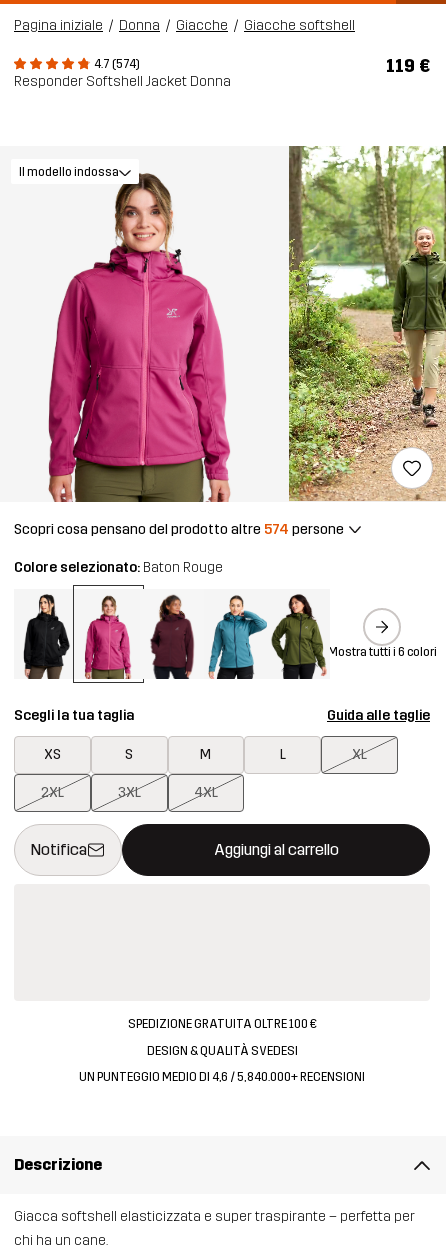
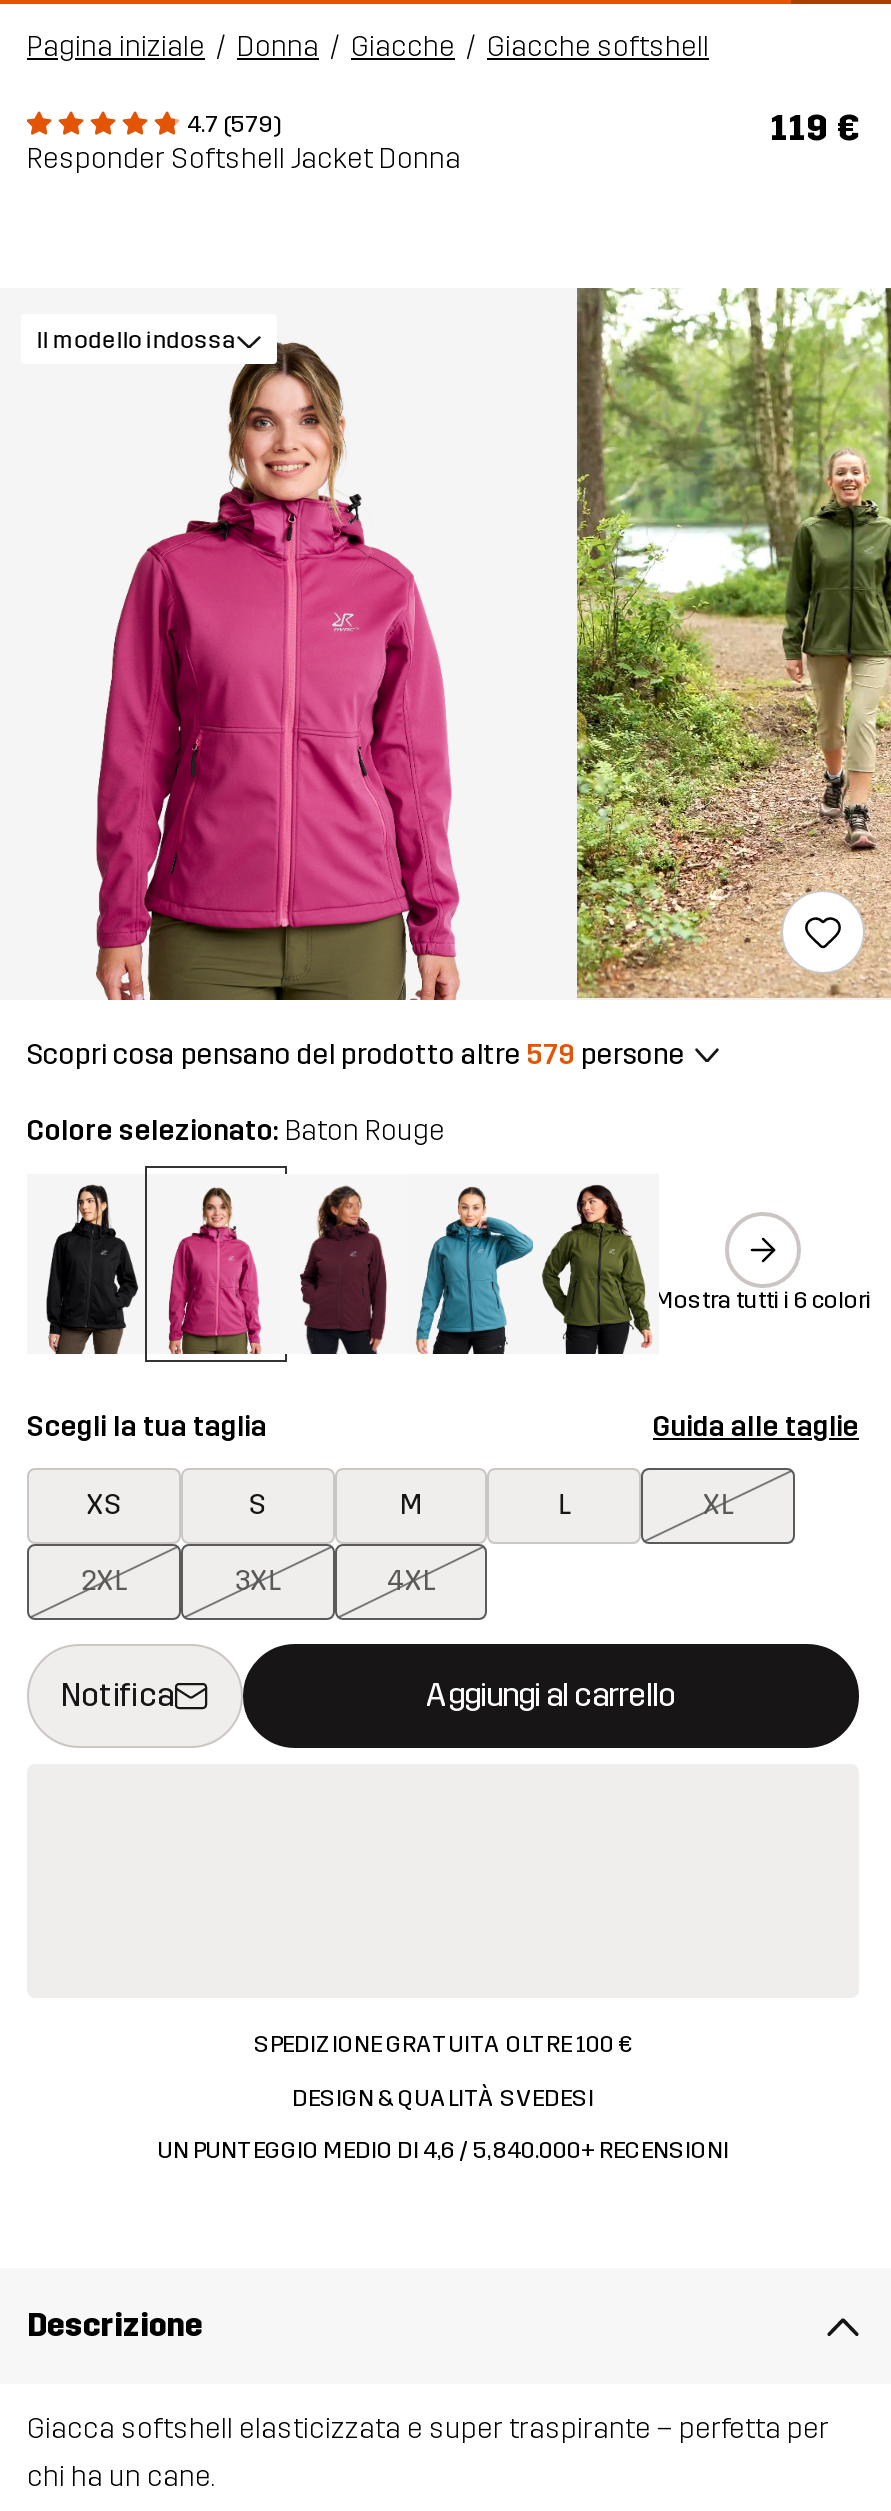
[94,57,140,71] 4.7 (574) -> [187,110,281,138] 4.7 (579)
[14,521,344,538] Scopri cosa pensano del prodotto altre 574 persone -> [27,1037,685,1071] Scopri cosa pensano del prodotto altre 579 persone

